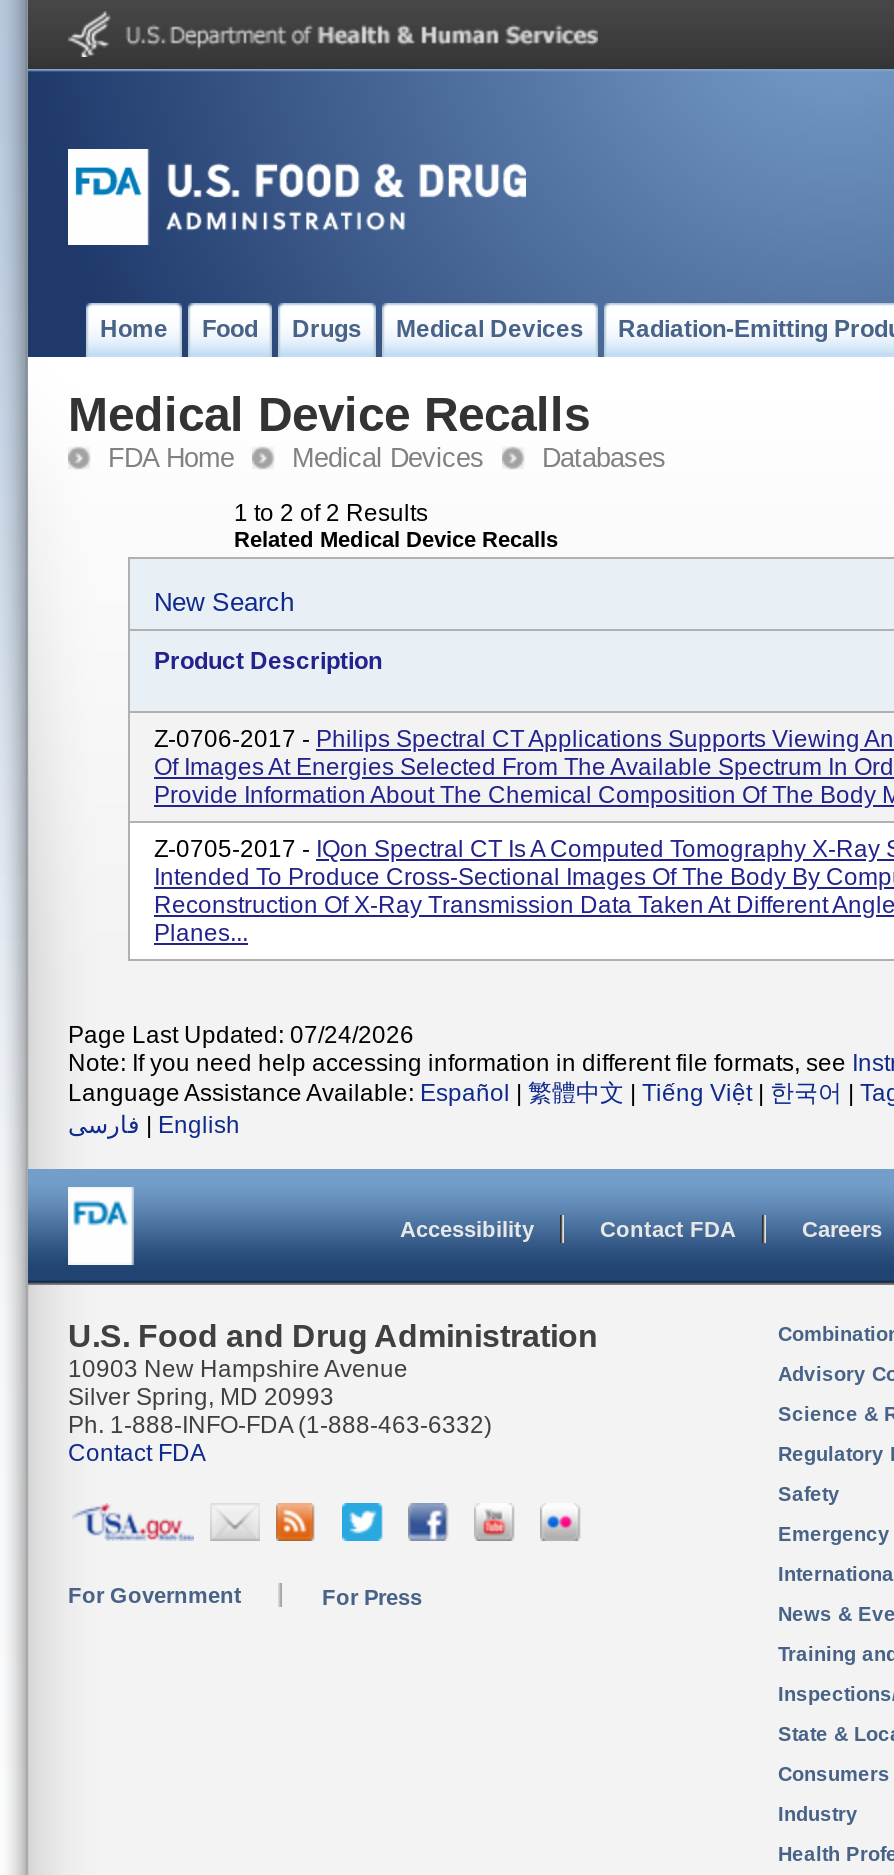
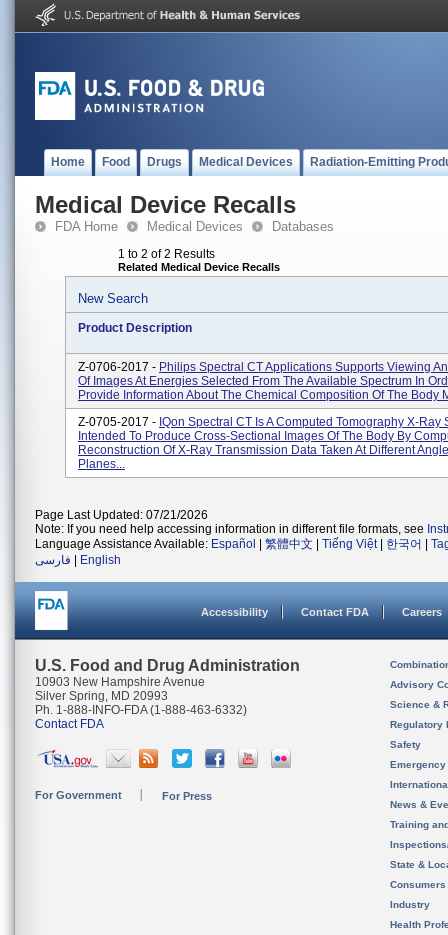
[68,1021,414,1049] Page Last Updated: 07/24/2026 -> [35,508,208,522] Page Last Updated: 07/21/2026

